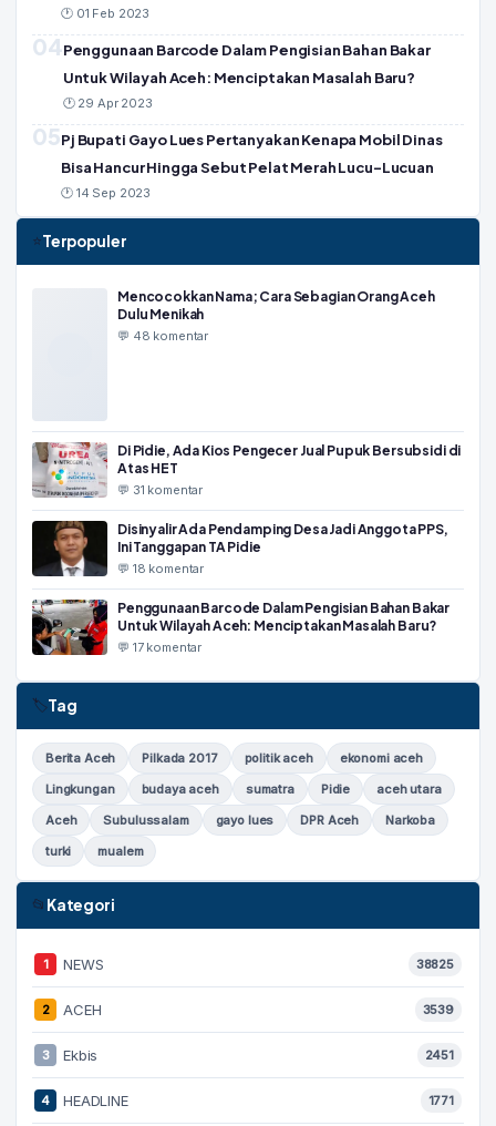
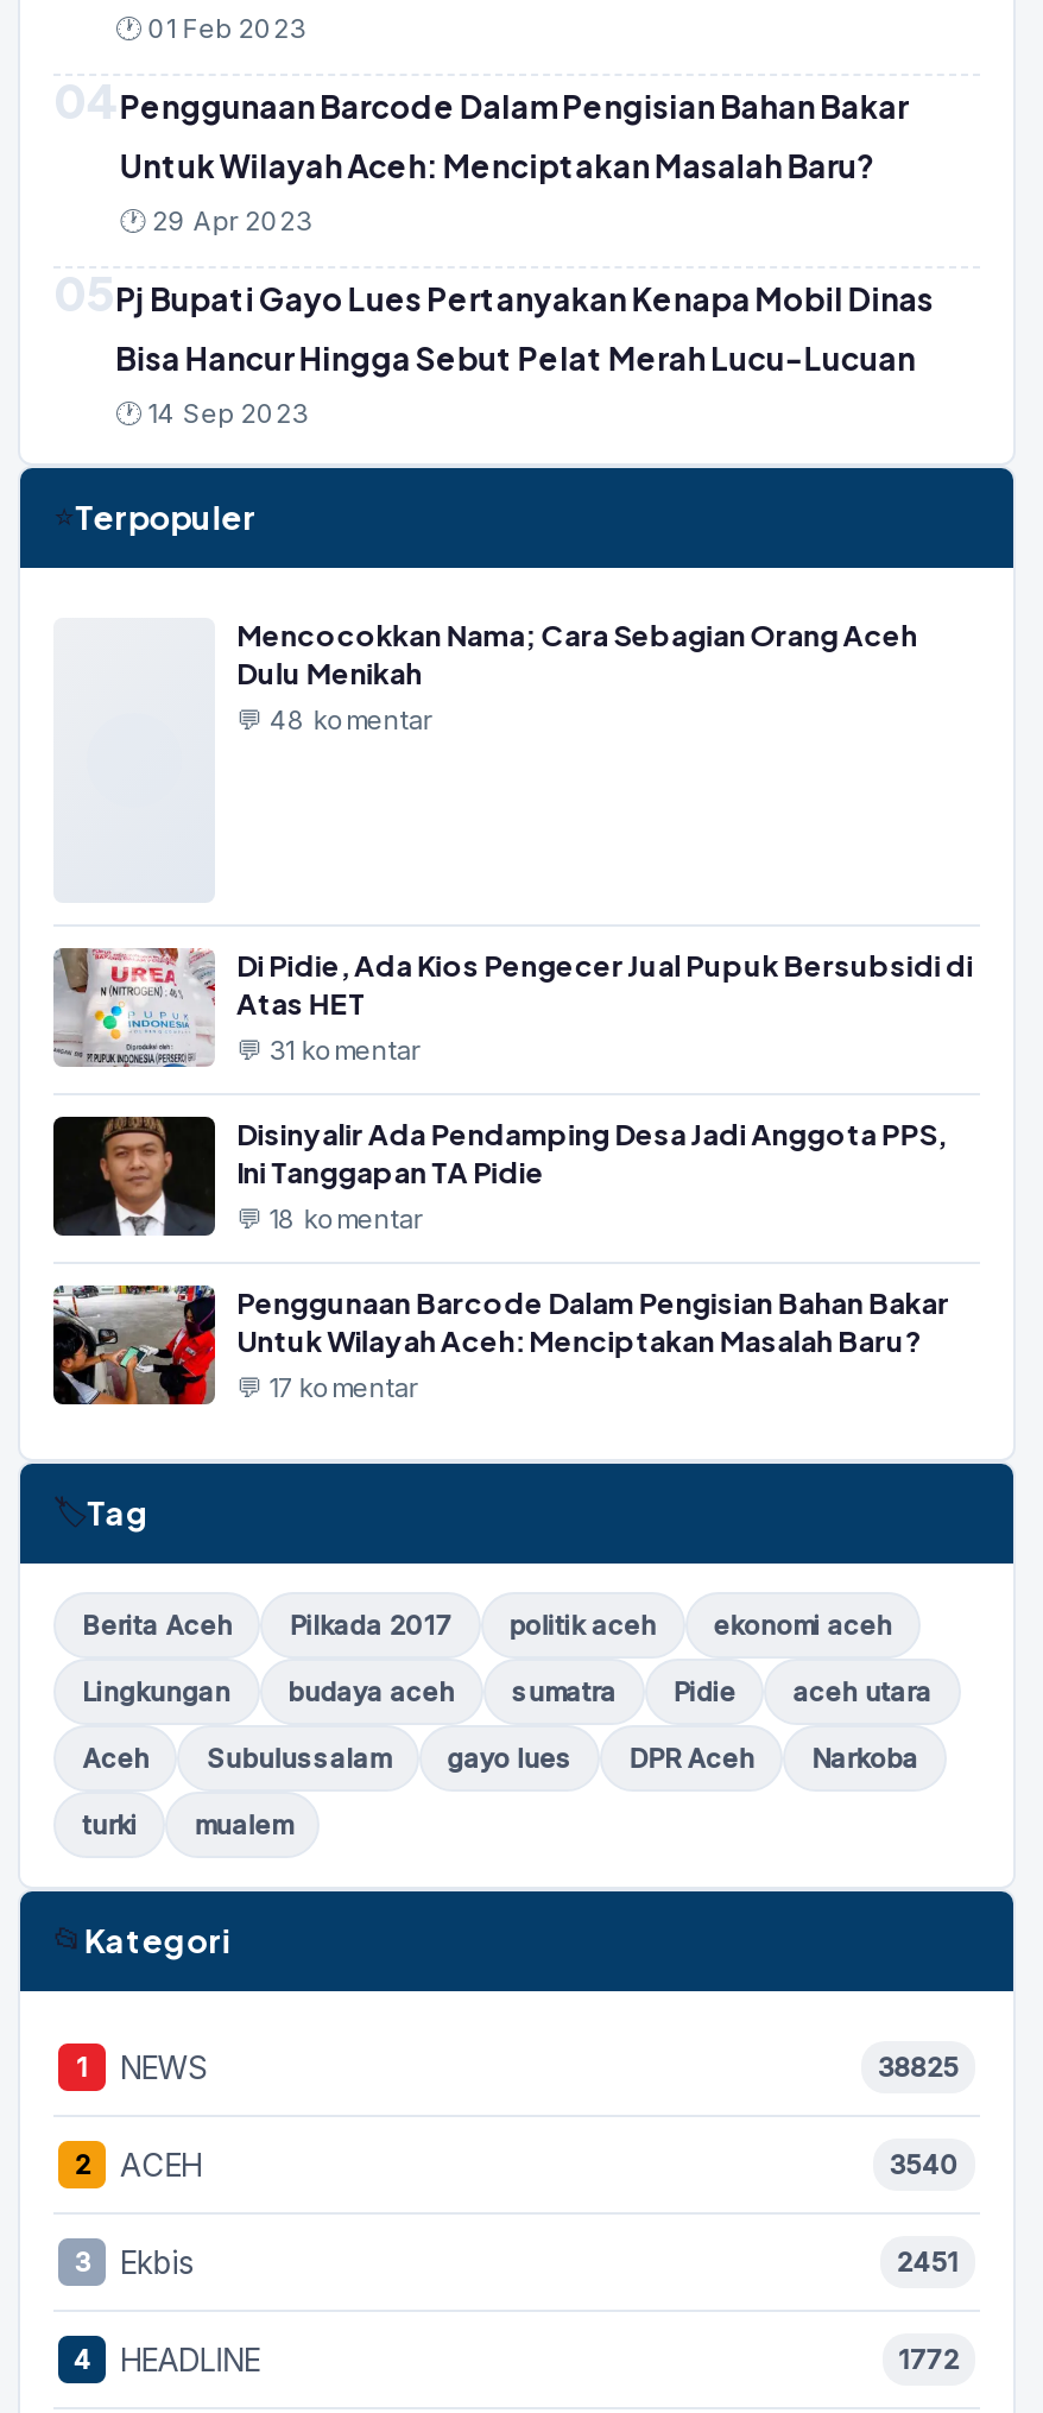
[422,1001,454,1017] 3539 -> [889,2147,959,2180] 3540
[428,1092,454,1108] 1771 -> [898,2342,959,2375] 1772

